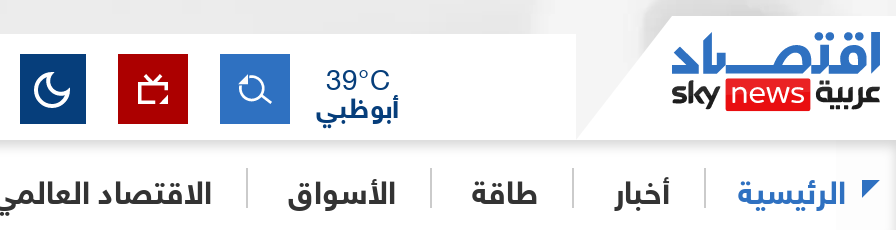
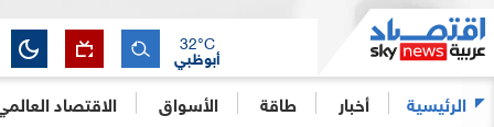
[326,49,390,99] 39°C -> [180,27,215,54] 32°C

